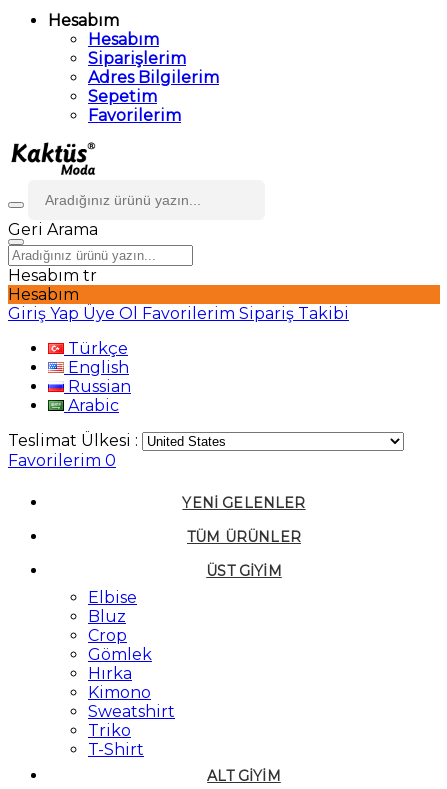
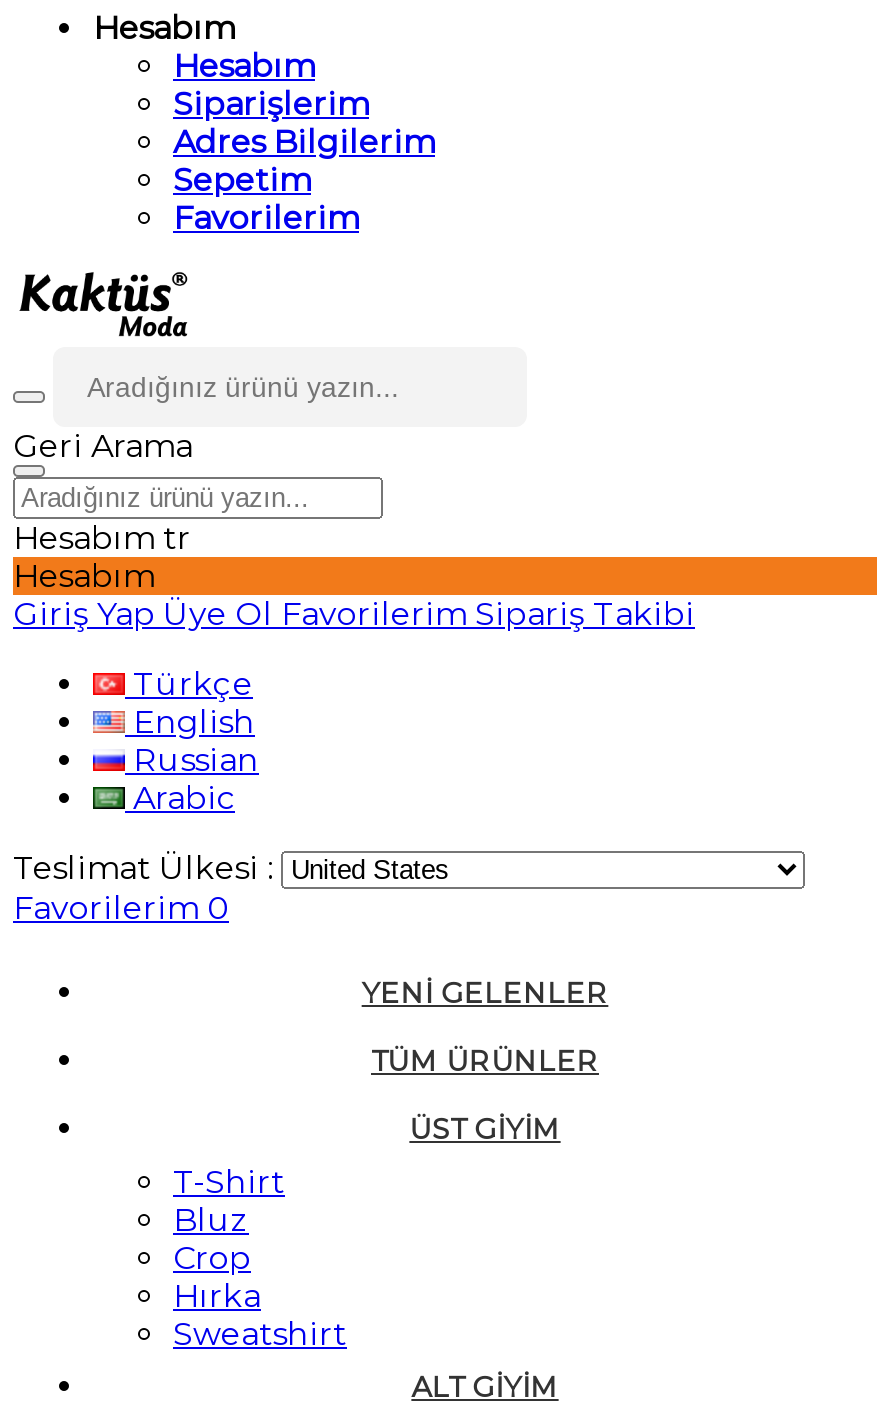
[88,588,137,607] Elbise -> [173,1163,285,1201] T-Shirt
[88,645,152,664] Gömlek -> none
[88,683,151,702] Kimono -> none
[88,721,144,759] Triko | T-Shirt -> none

